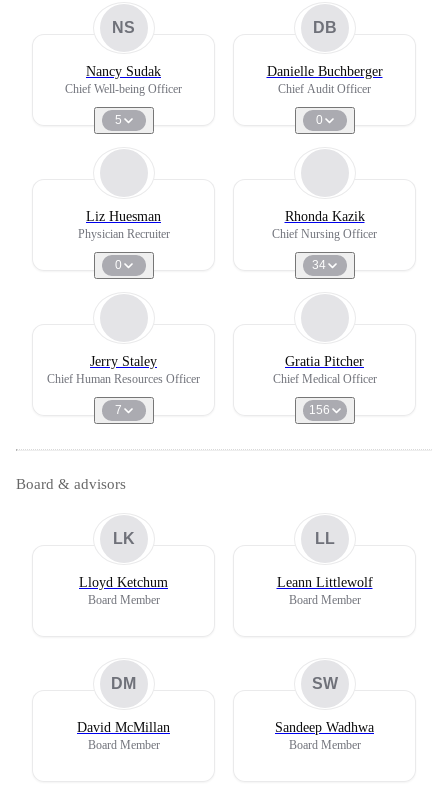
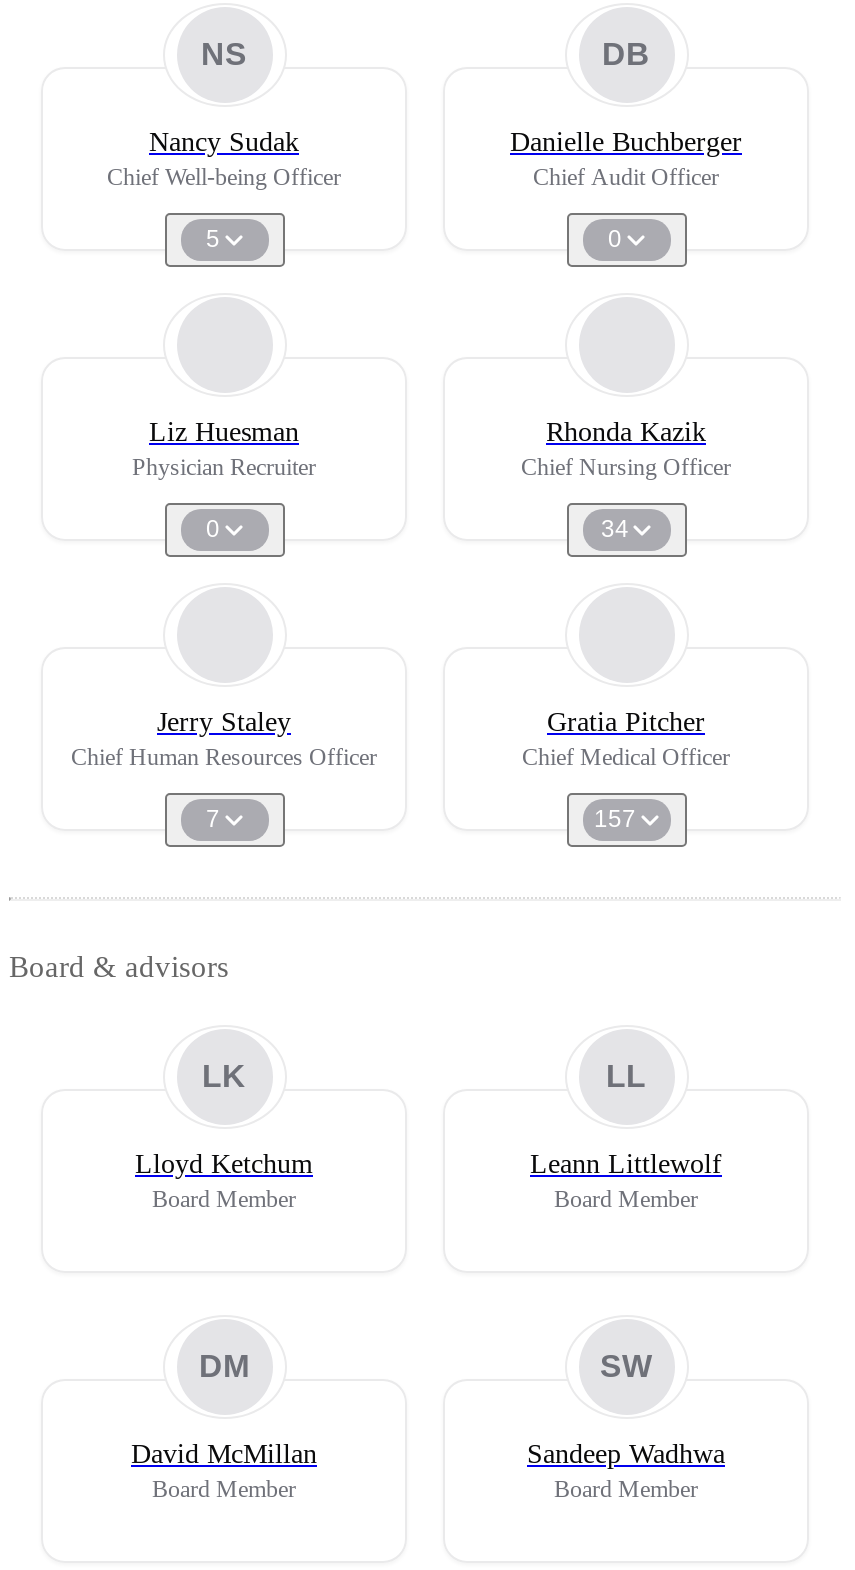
[308,403,329,417] 156 -> [594,805,636,833] 157

